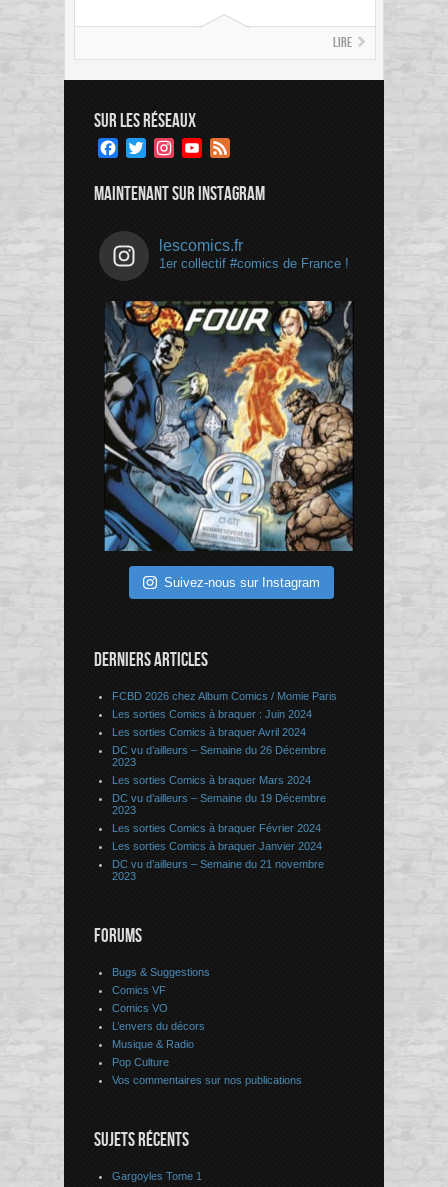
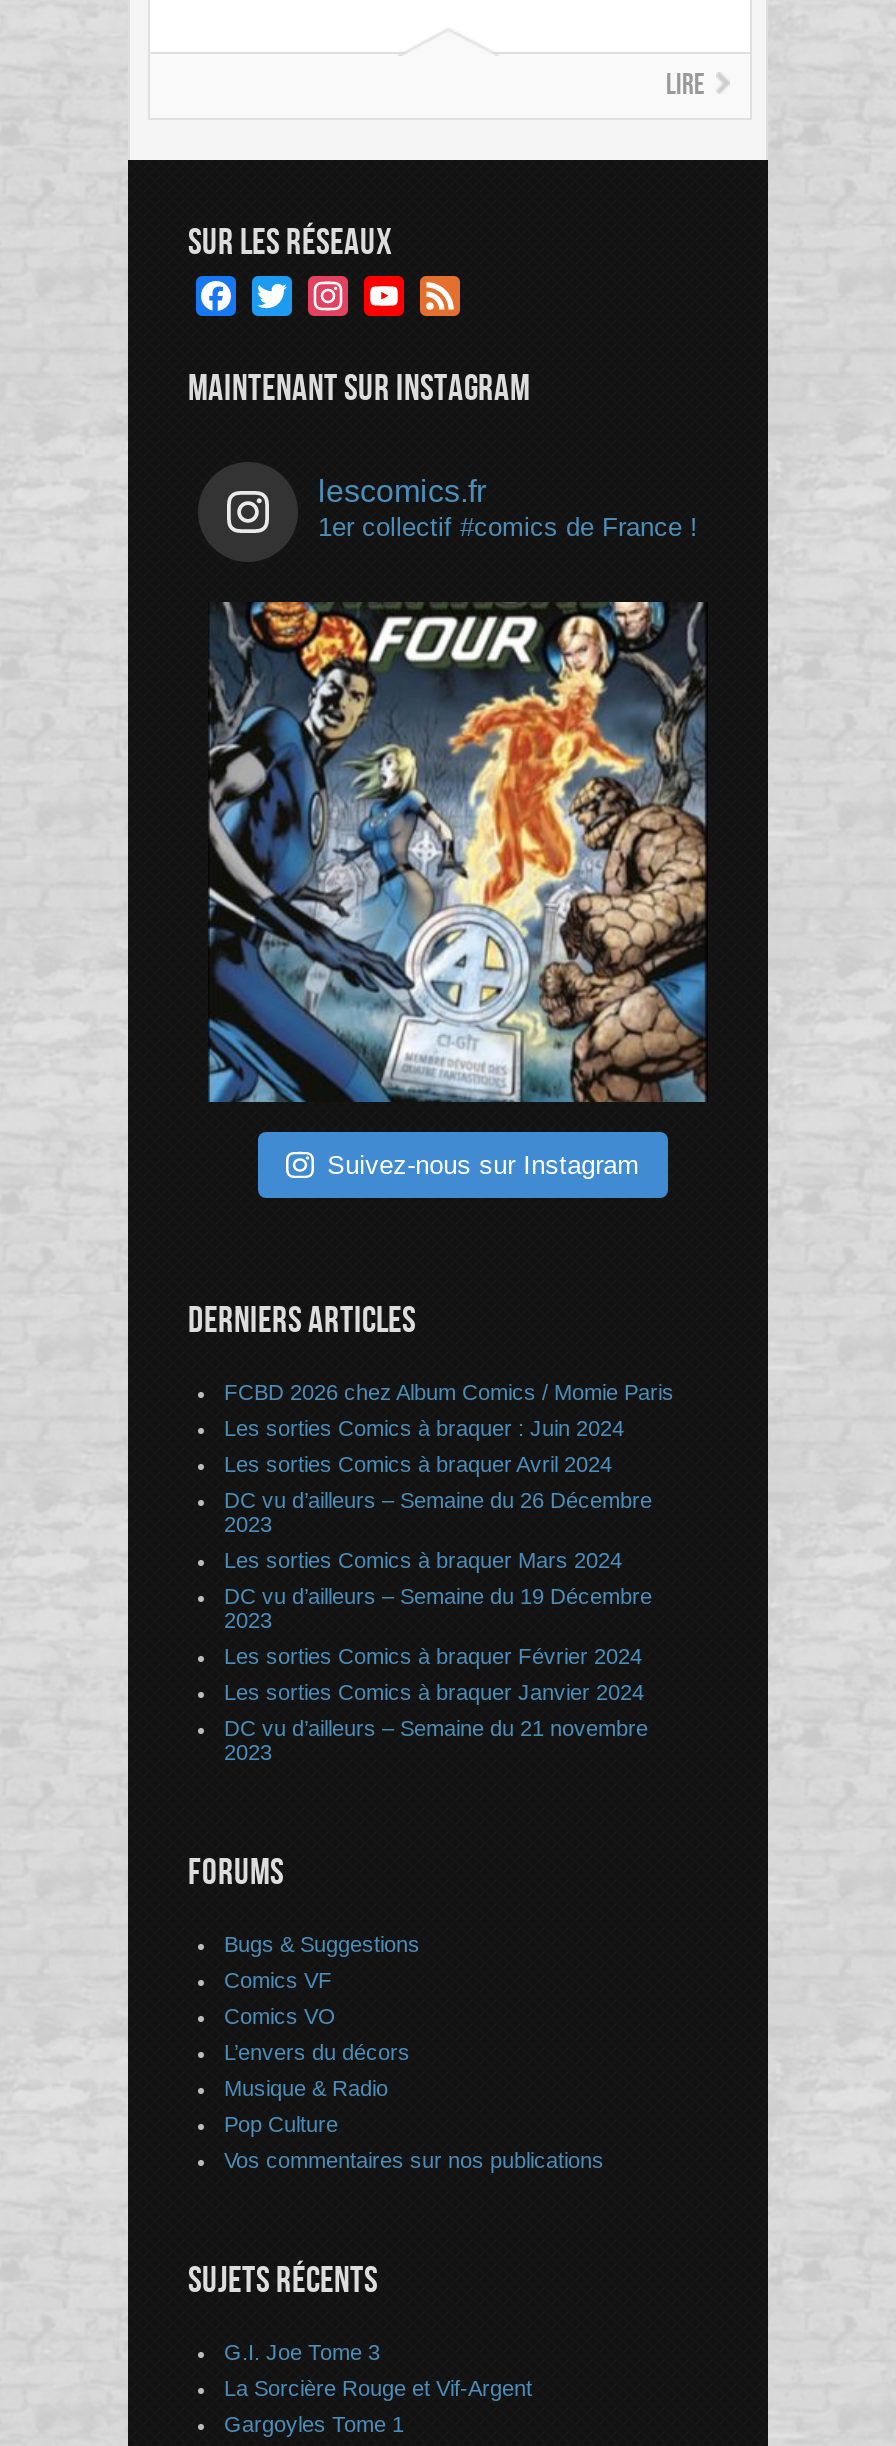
none -> [224,2341,532,2401] G.I. Joe Tome 3 | La Sorcière Rouge et Vif-Argent

